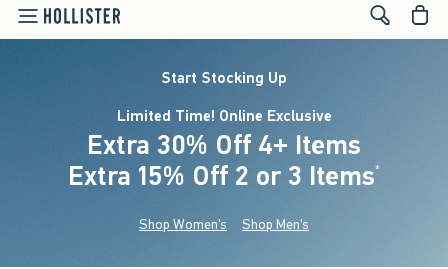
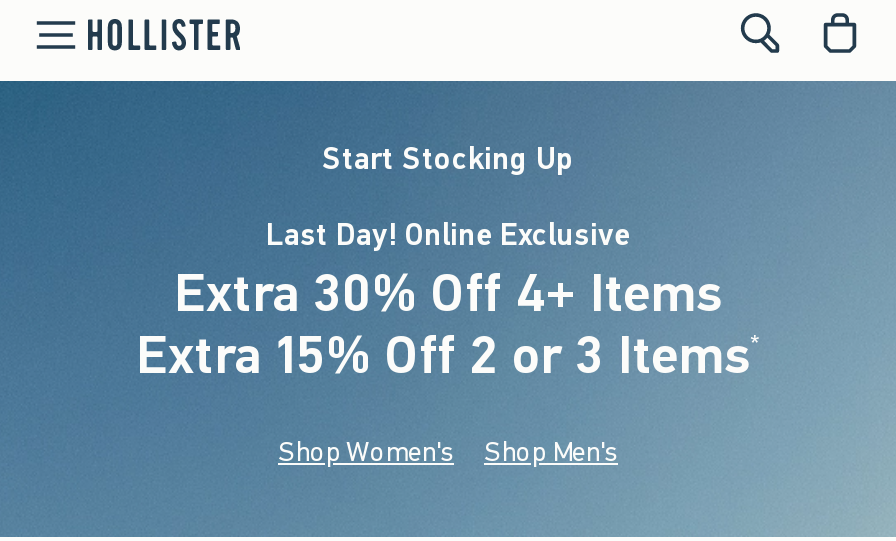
[116,106,331,126] Limited Time! Online Exclusive -> [266,215,630,255] Last Day! Online Exclusive

